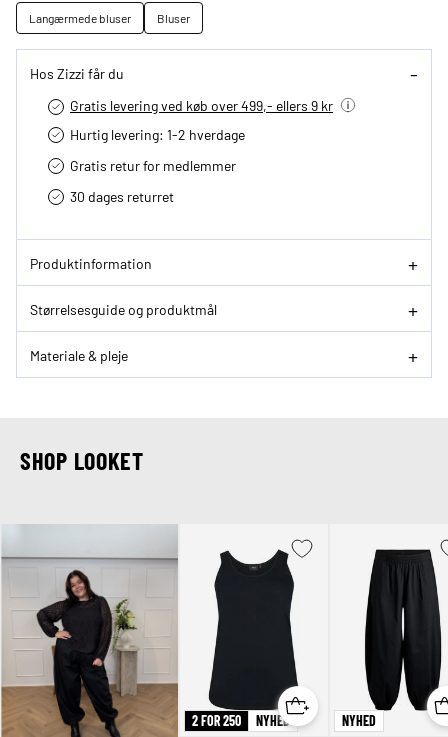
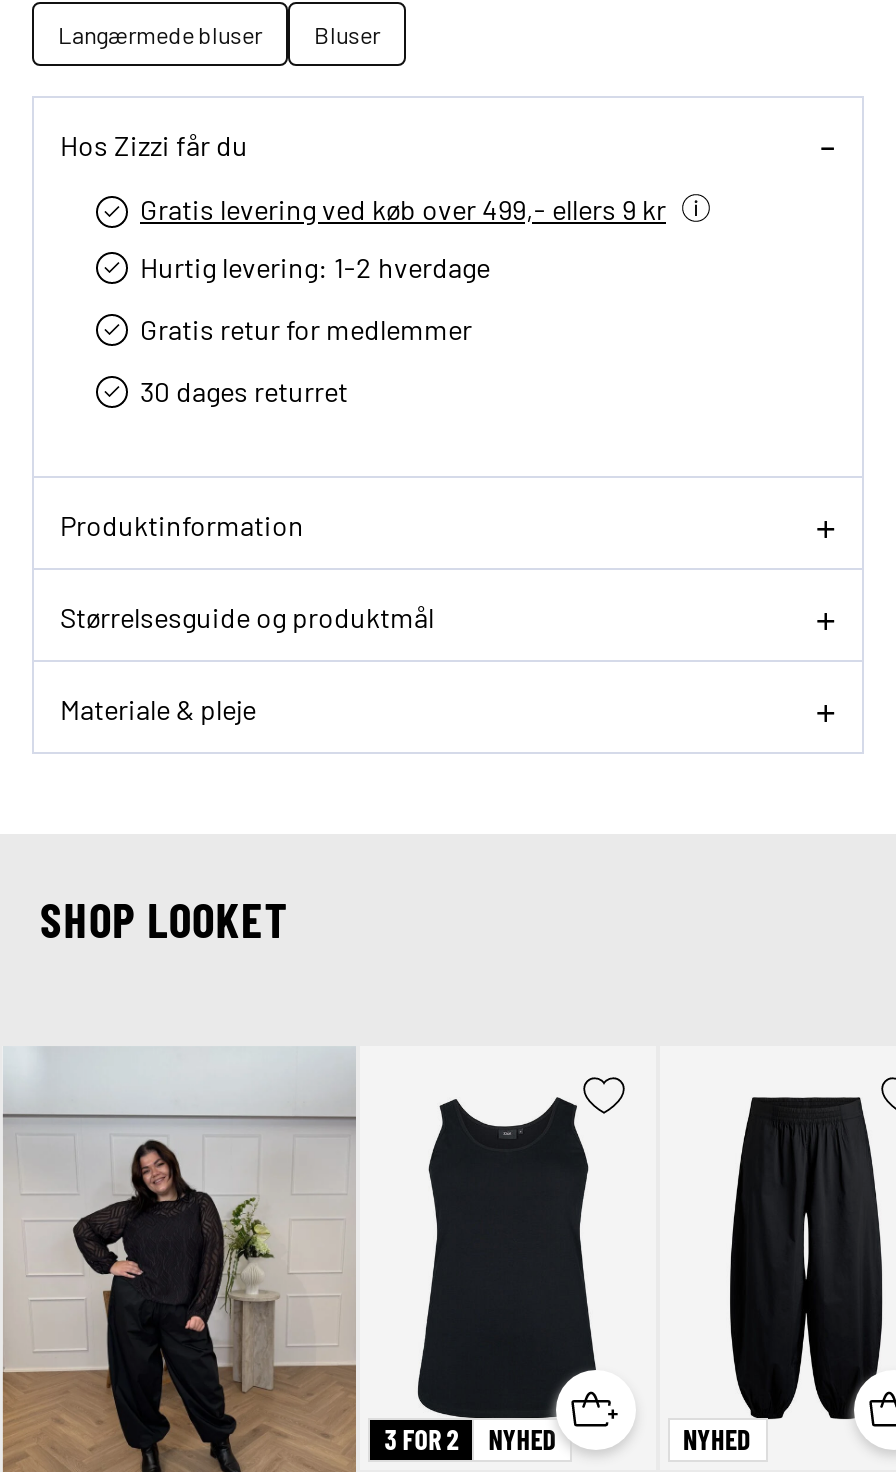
[192,711,290,728] 2 FOR 250 NYHED -> [384,1421,556,1455] 3 FOR 2 NYHED

